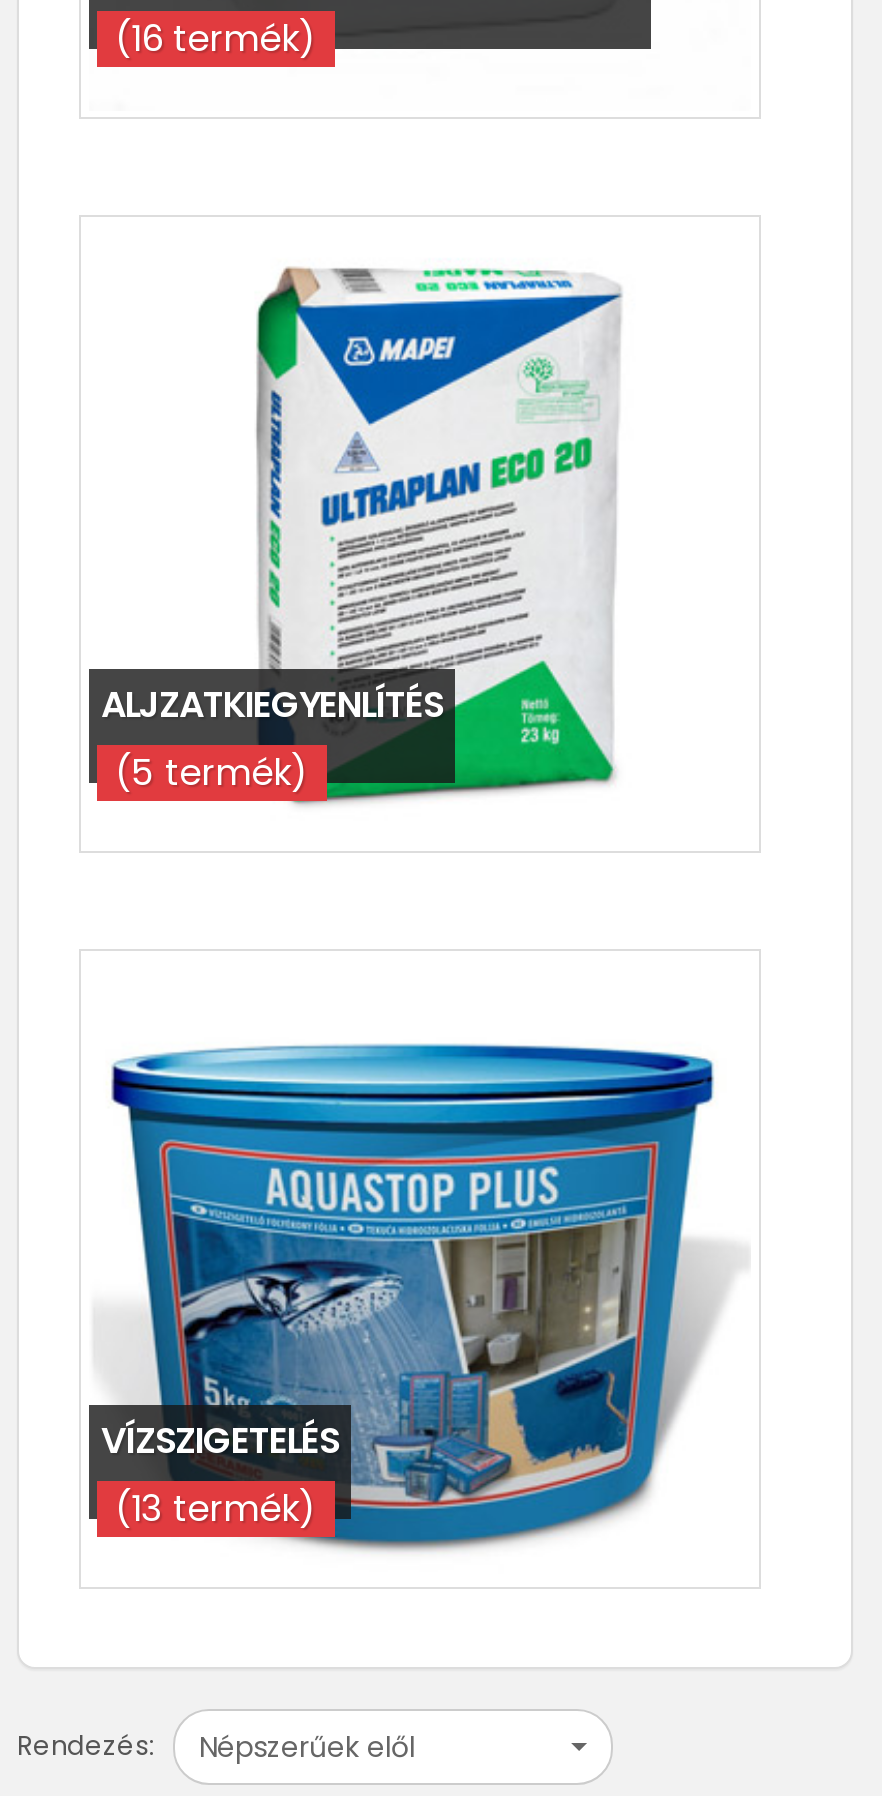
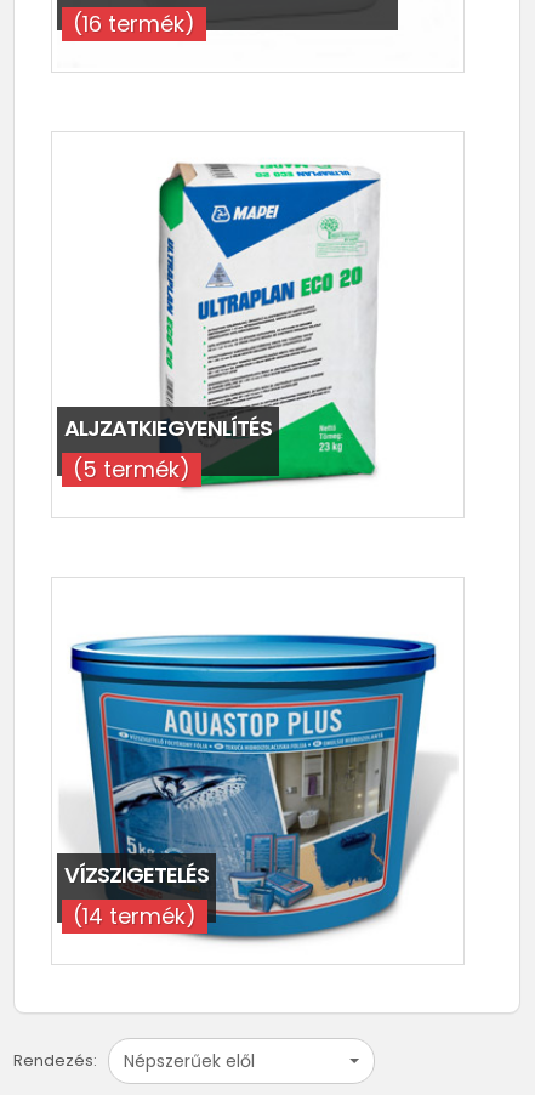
[115,1482,317,1532] (13 termék) -> [73,900,197,931] (14 termék)

